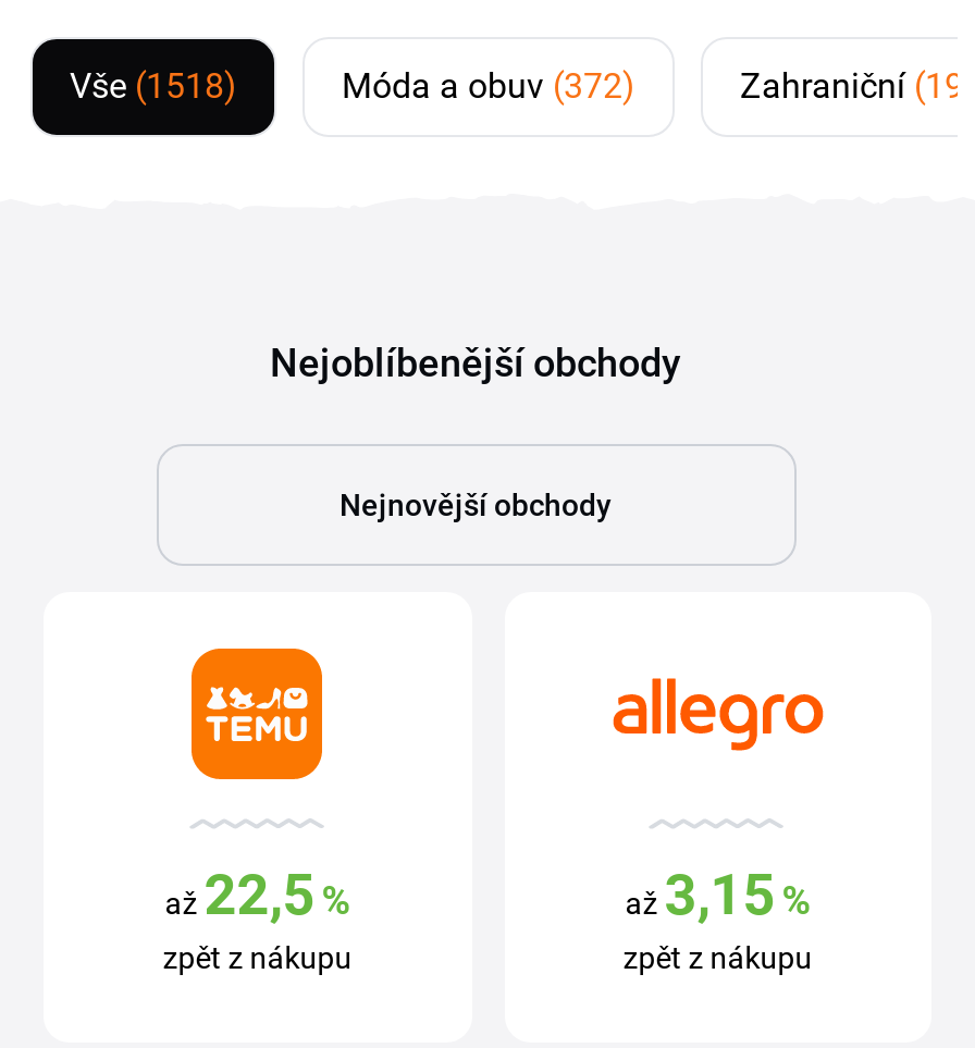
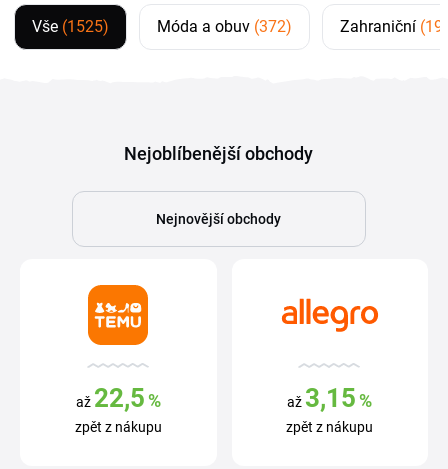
[70,65,237,107] Vše (1518) -> [32,17,109,36] Vše (1525)

